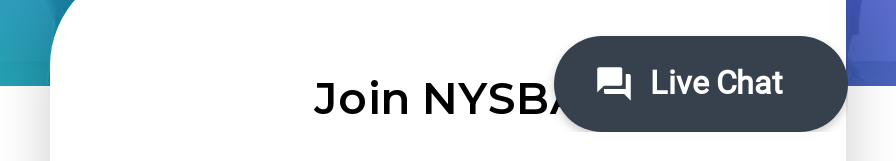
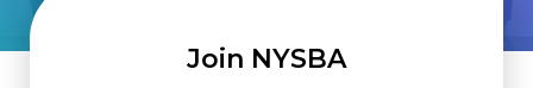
[554,34,850,134] [image] -> none

